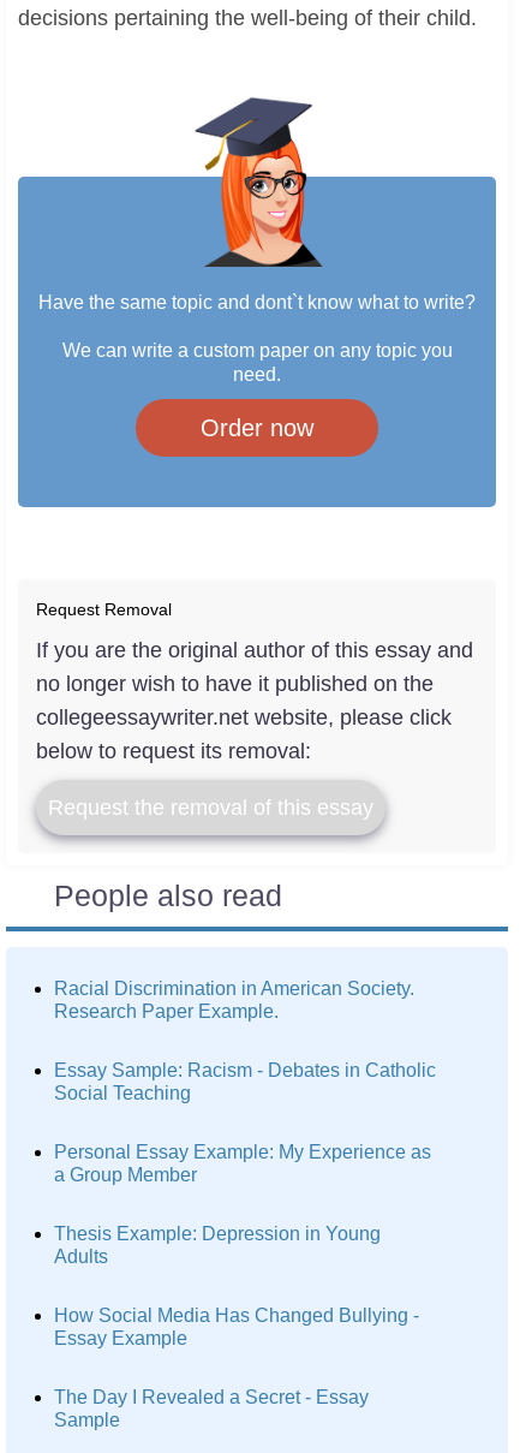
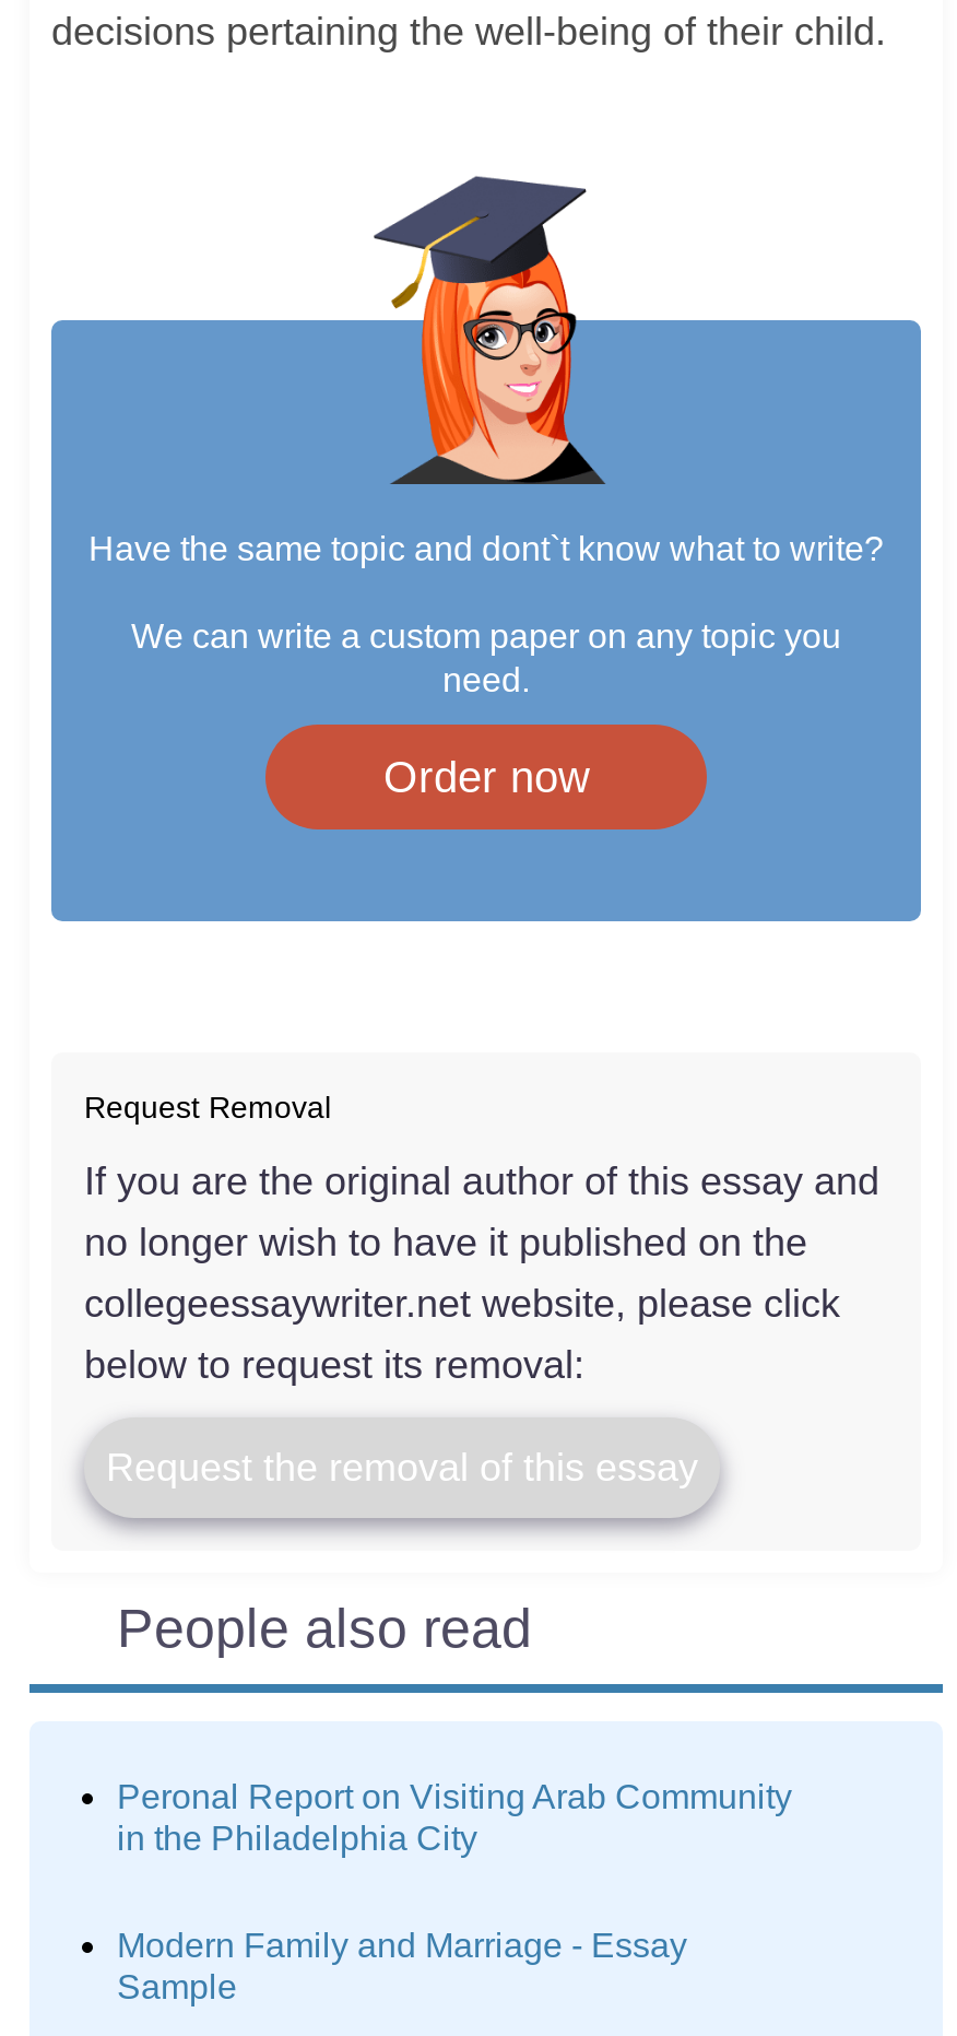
[54,978,436,1407] Racial Discrimination in American Society. | Research Paper Example. | Essay Sample: Racism - Debates in Catholic | Social Teaching | Personal Essay Example: My Experience as | a Group Member | Thesis Example: Depression in Young | Adults | How Social Media Has Changed Bullying - | Essay Example | The Day I Revealed a Secret - Essay -> [117,1778,792,1964] Peronal Report on Visiting Arab Community | in the Philadelphia City | Modern Family and Marriage - Essay

